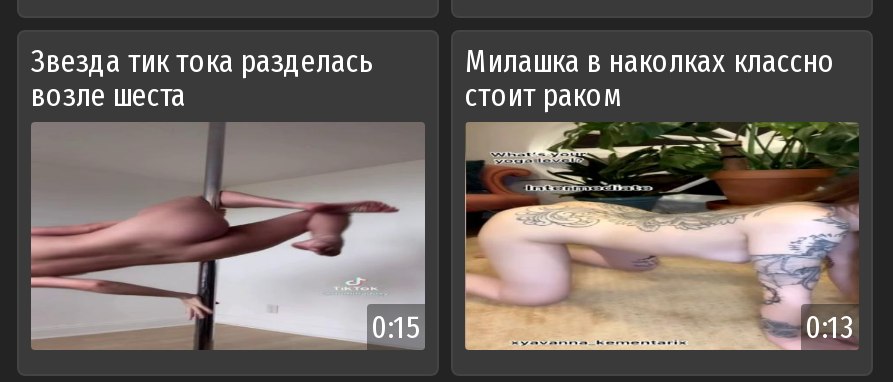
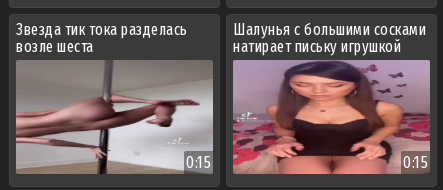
[465,42,835,114] Милашка в наколках классно | стоит раком -> [233,20,426,56] Шалунья с большими сосками | натирает письку игрушкой
[463,122,859,350] [image] | 0:13 -> [232,59,431,175] [image] | 0:15

